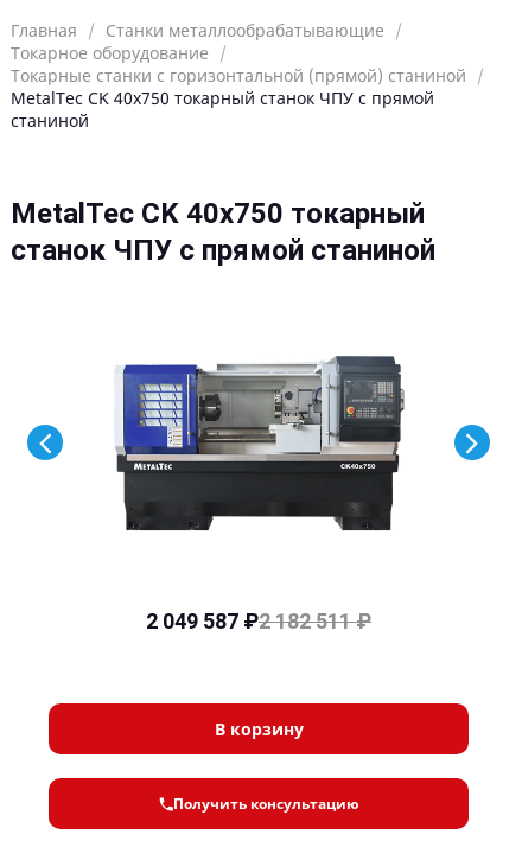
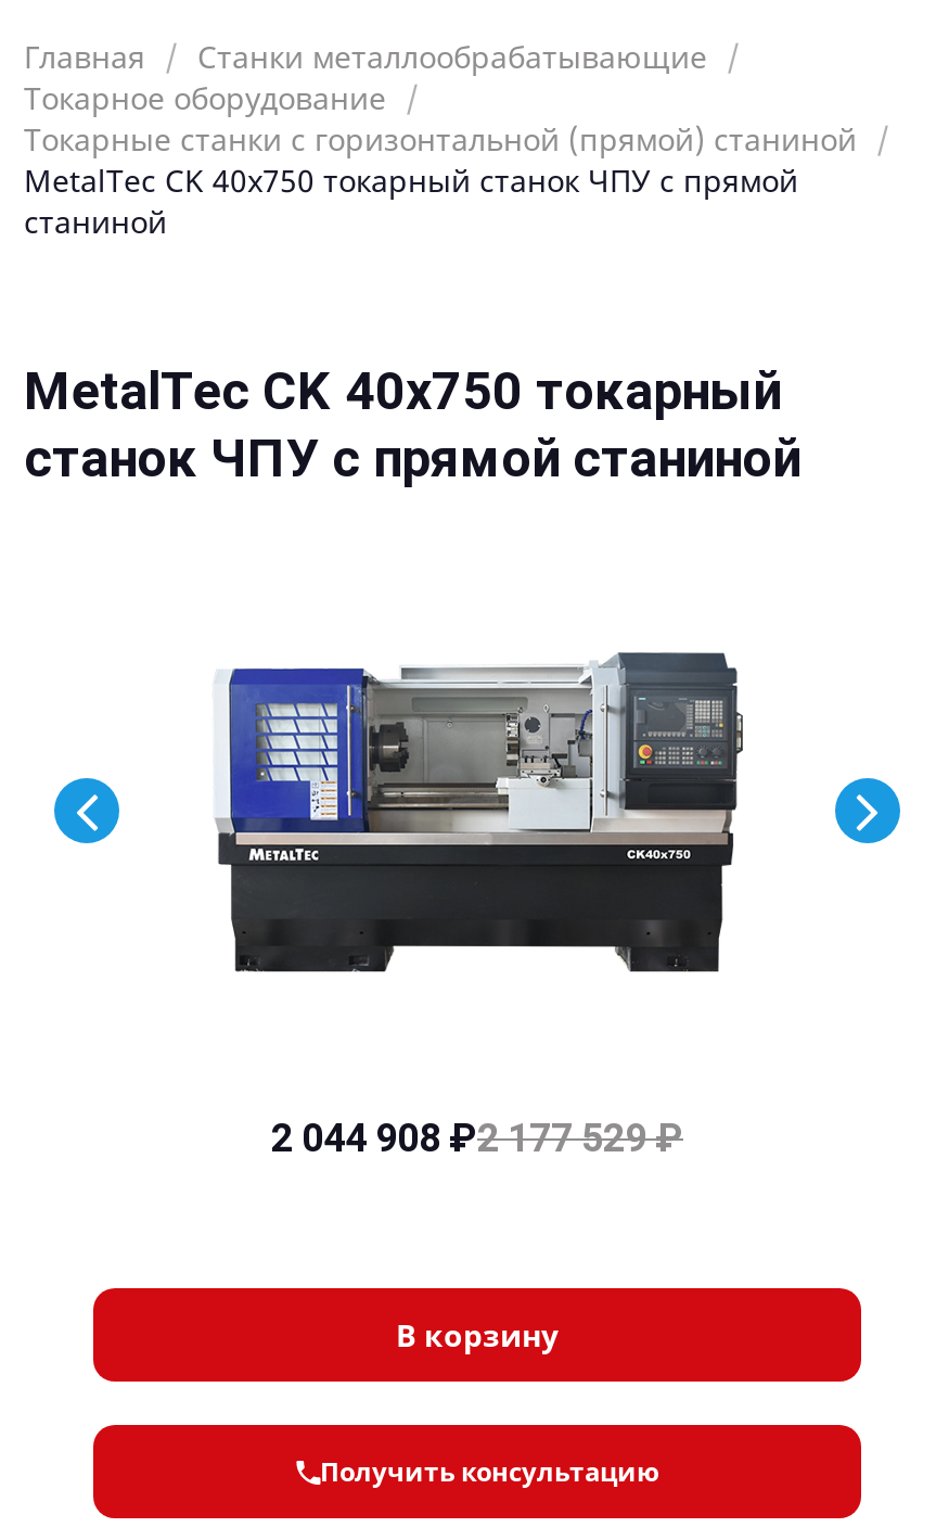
[146,608,371,633] 2 049 587 ₽2 182 511 ₽ -> [271,1114,683,1160] 2 044 908 ₽2 177 529 ₽

